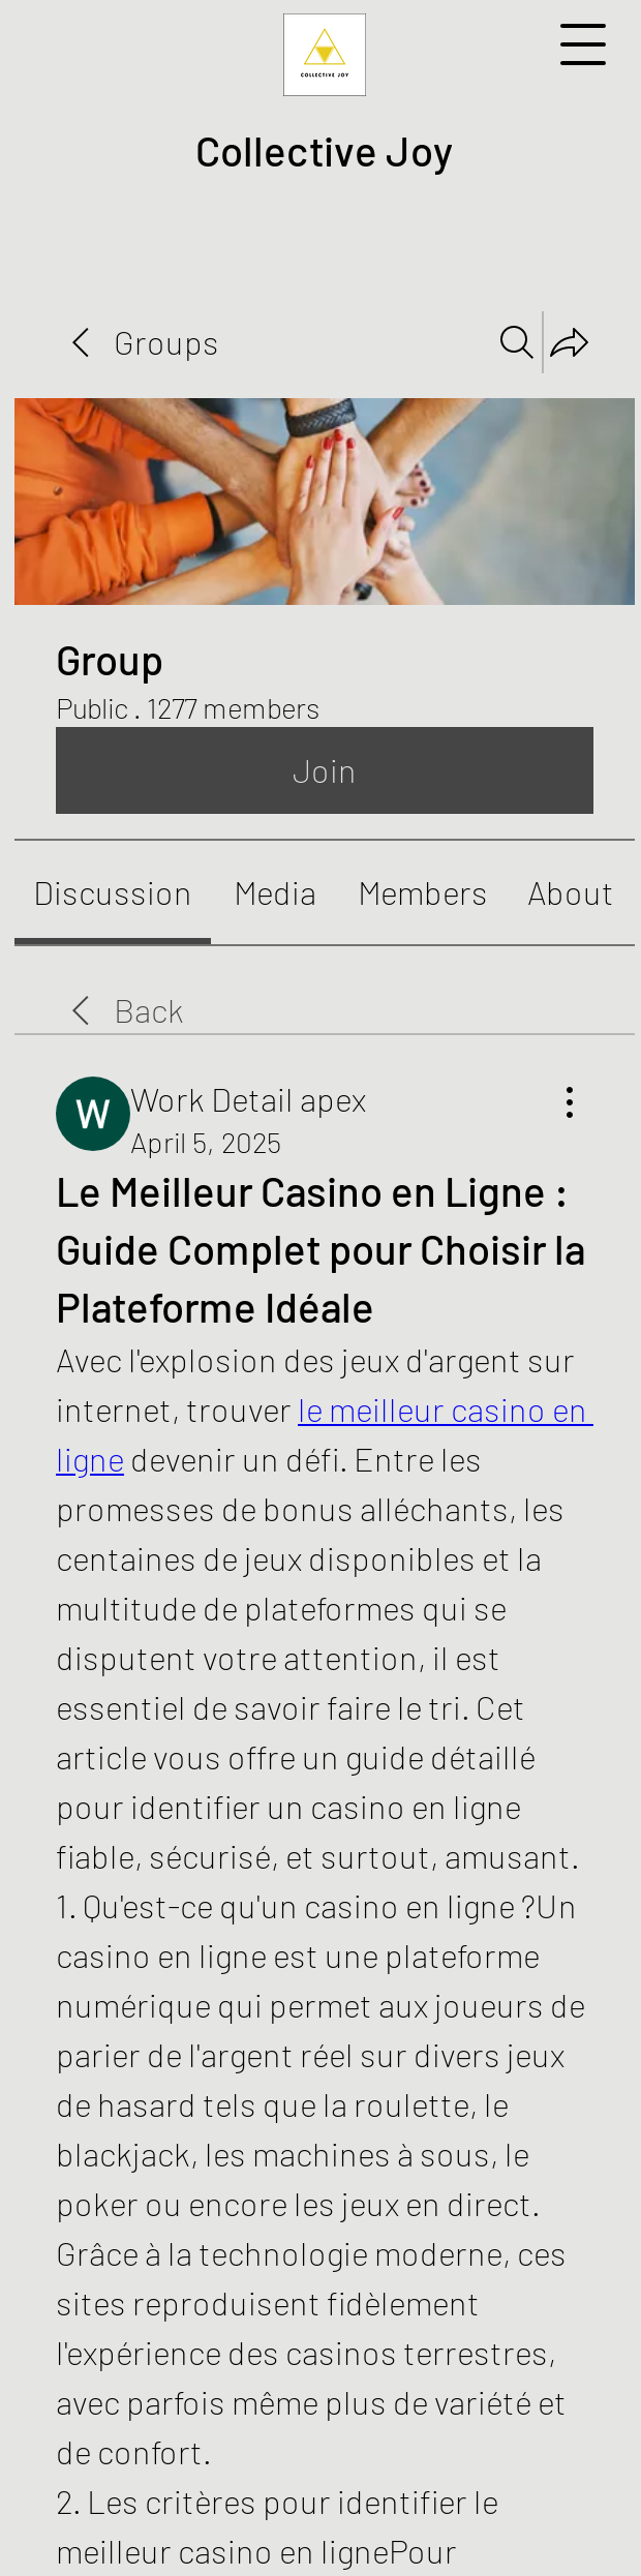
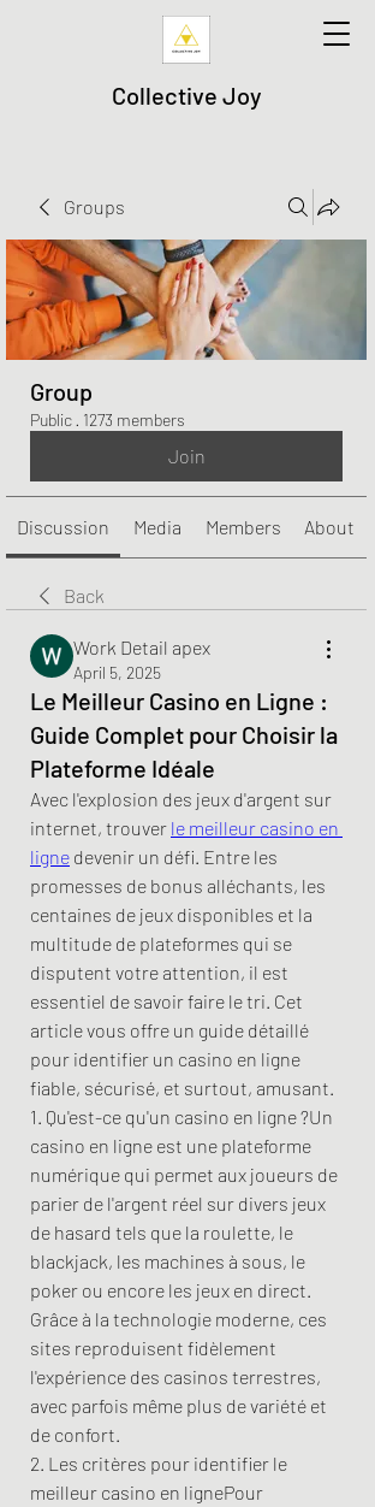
[56,690,320,725] Public 1277 members -> [30,409,185,430] Public 1273 members

